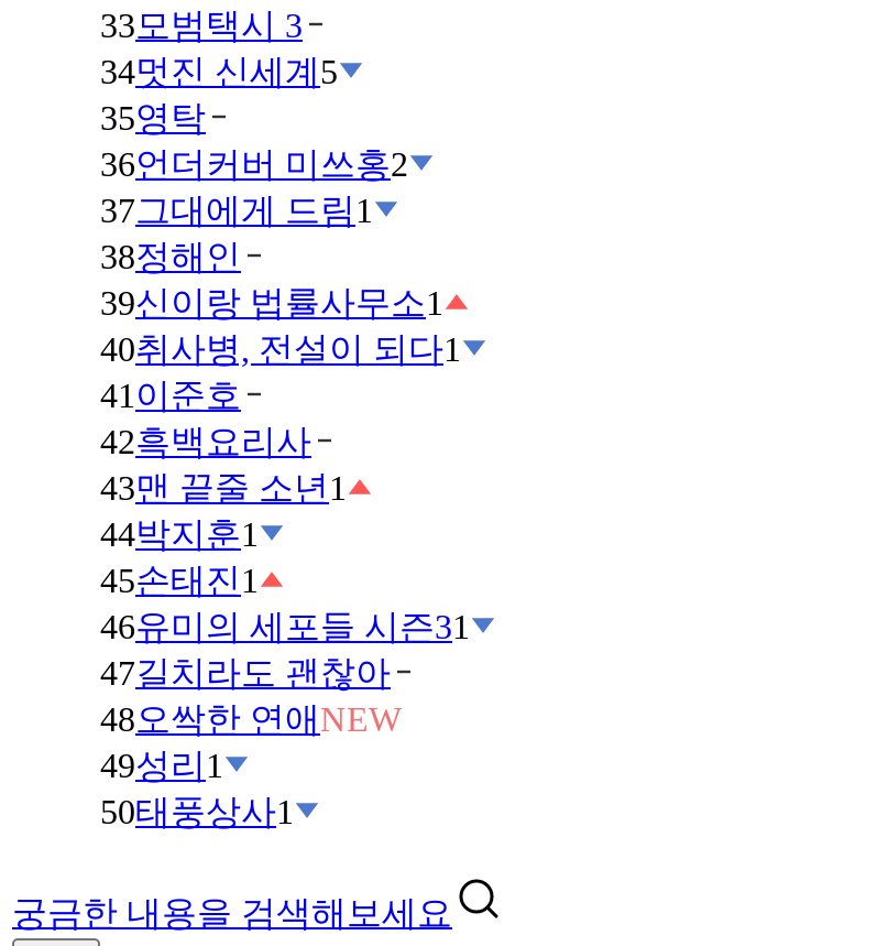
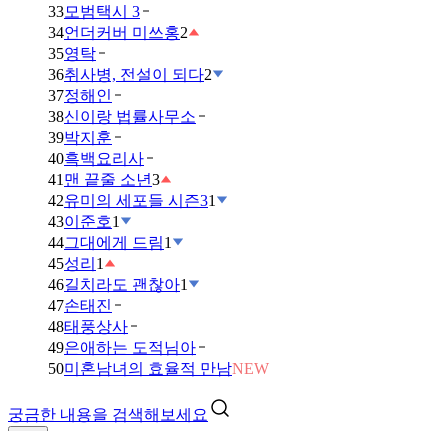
[100,52,338,90] 34멋진 신세계 5 -> [48,24,188,41] 34언더커버 미쓰홍 2
[100,145,470,830] 36언더커버 미쓰홍2 | 37 그대에게 드림 1 | 38정해인 | 39신이랑 법률사무소 1 | 40취사병, 전설이 되다1 | 41 이준호 | 42흑백요리사 | 43맨 끝줄 소년 1 | 44박지훈1 | 45손태진 1 | 46유미의 세포들 시즌31 | 47길치라도 괜찮아 | 48 오싹한 연애 NEW | 49성리 1 | 50태풍상사1 -> [48,66,269,377] 36취사병, 전설이 되다2 | 37정해인 | 38신이랑 법률사무소 | 39 박지훈 | 40흑백요리사 | 41 맨 끝줄 소년 3 | 42유미의 세포들 시즌3 1 | 43이준호 1 | 44 그대에게 드림 1 | 45성리 1 | 46길치라도 괜찮아 1 | 47손태진 | 48태풍상사 | 49은애하는 도적님아 | 50미혼남녀의 효율적 만남NEW

